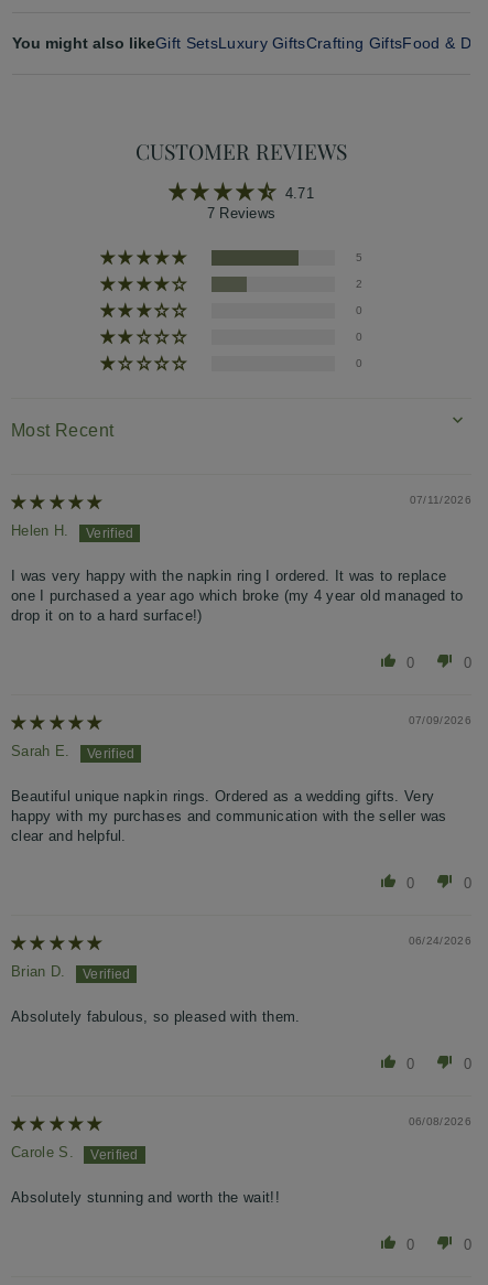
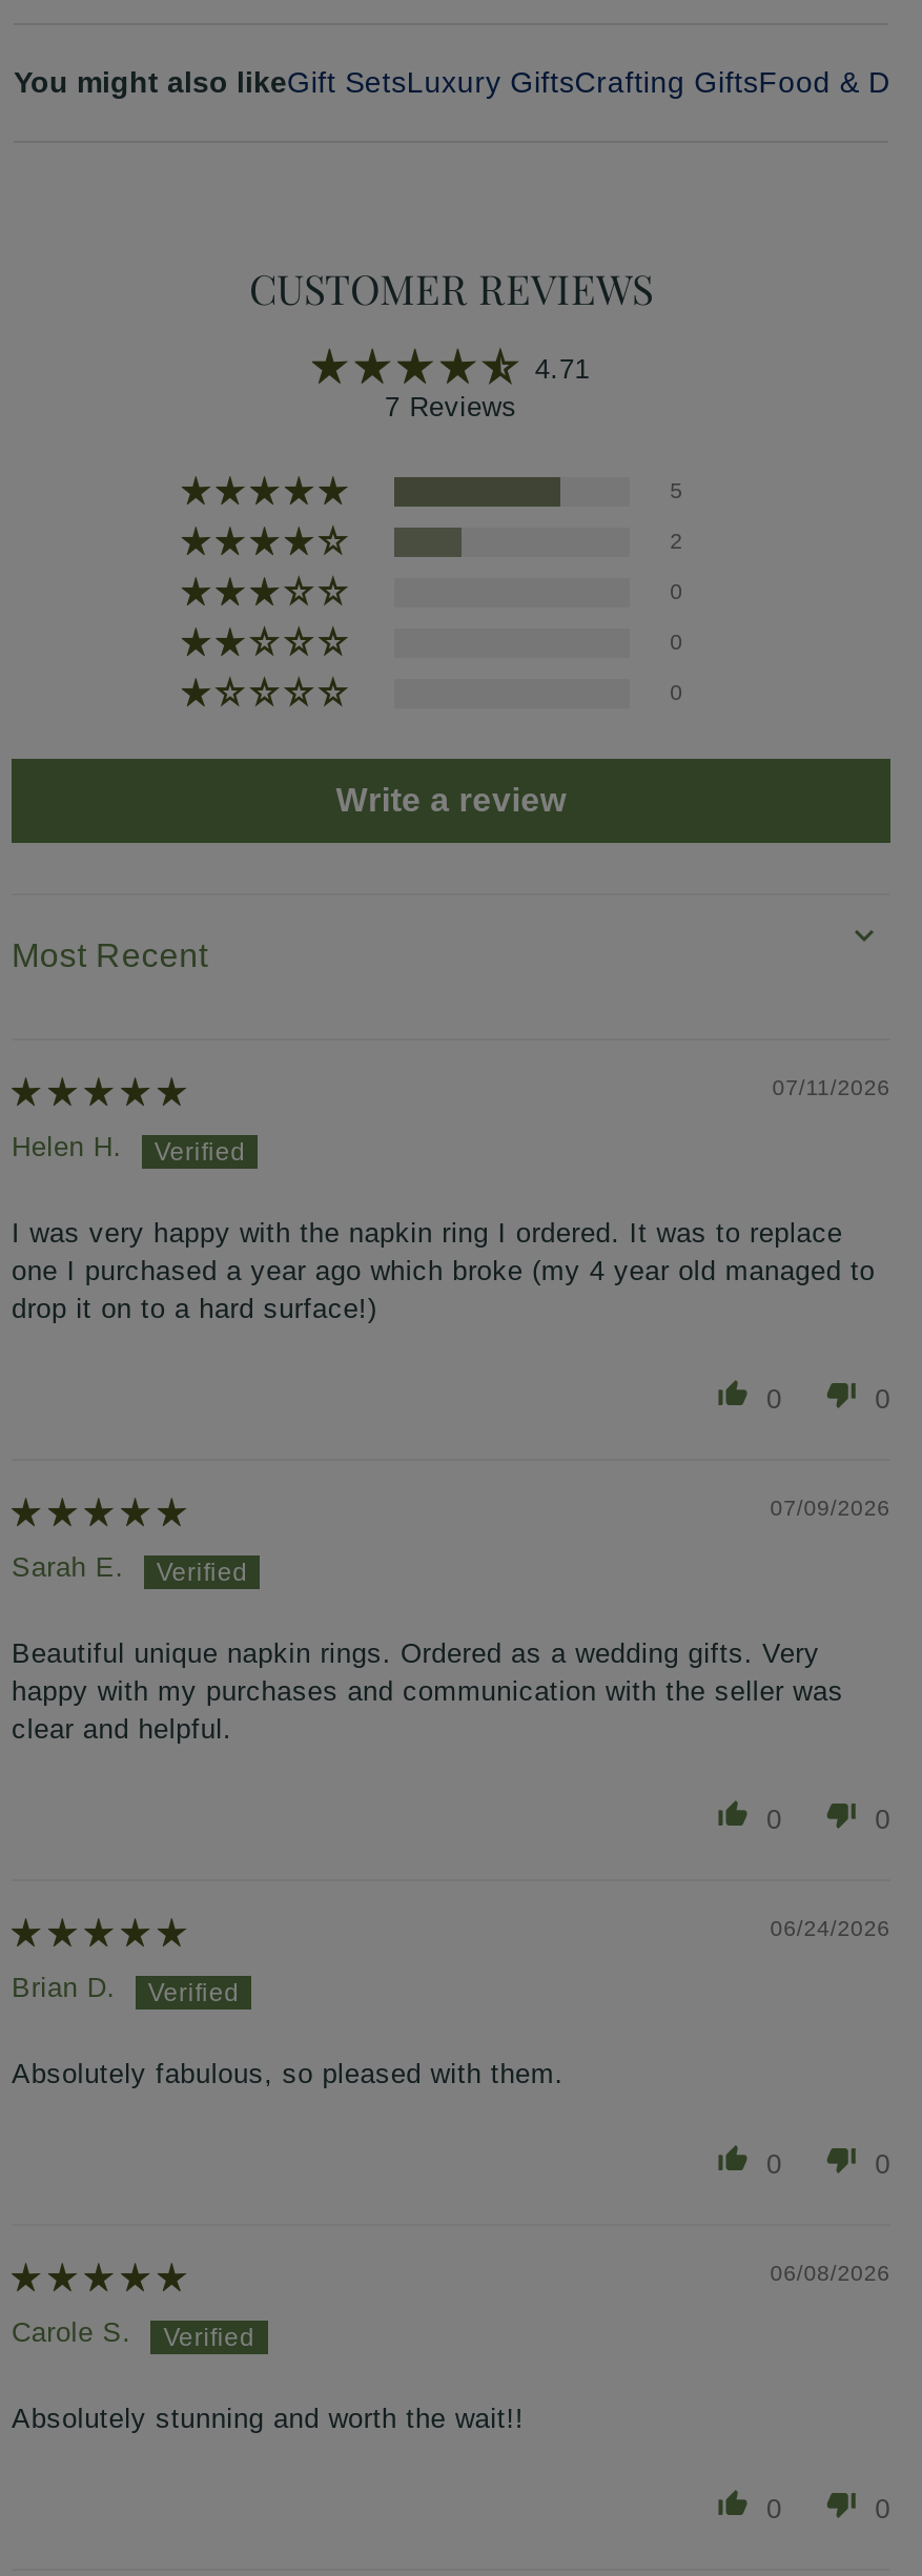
none -> [336,781,566,817] Write a review

